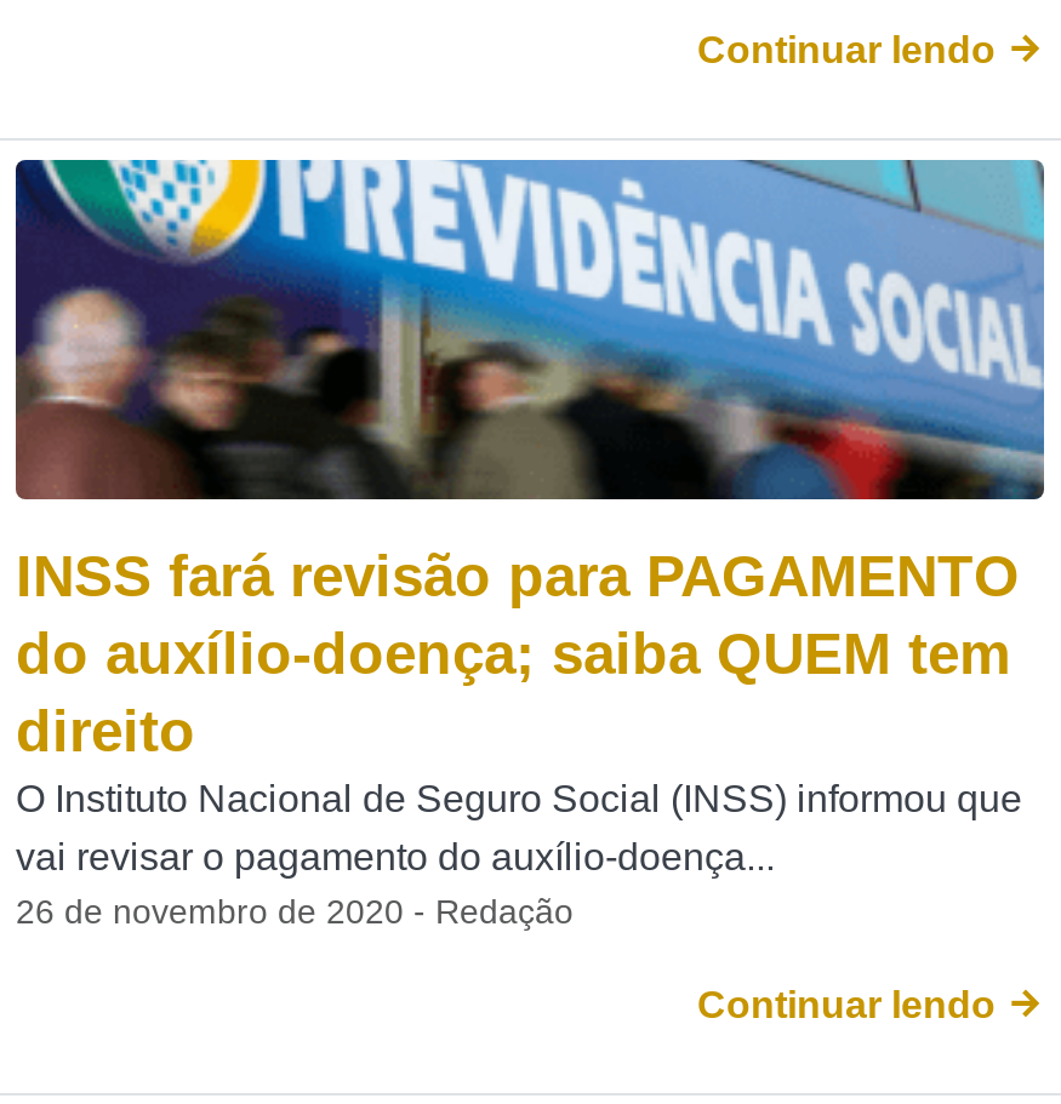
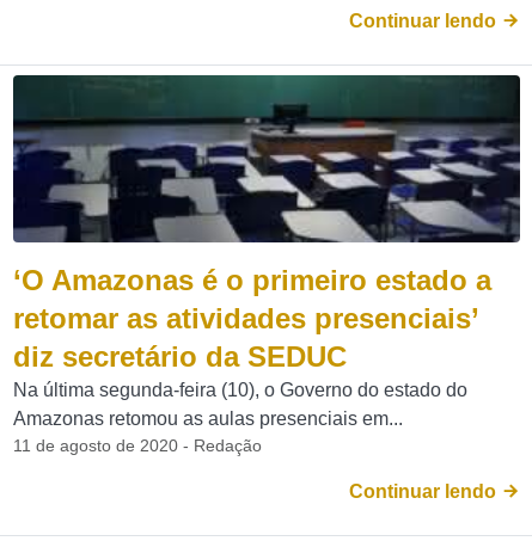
[13,158,1046,931] [image] | INSS fará revisão para PAGAMENTO | do auxílio-doença; saiba QUEM tem | direito | O Instituto Nacional de Seguro Social (INSS) informou que | vai revisar o pagamento do auxílio-doença... | 26 de novembro de 2020 - Redação -> [12,74,521,455] [image] | ‘O Amazonas é o primeiro estado a | retomar as atividades presenciais’ | diz secretário da SEDUC | Na última segunda-feira (10), o Governo do estado do | Amazonas retomou as aulas presenciais em... | 11 de agosto de 2020 - Redação

